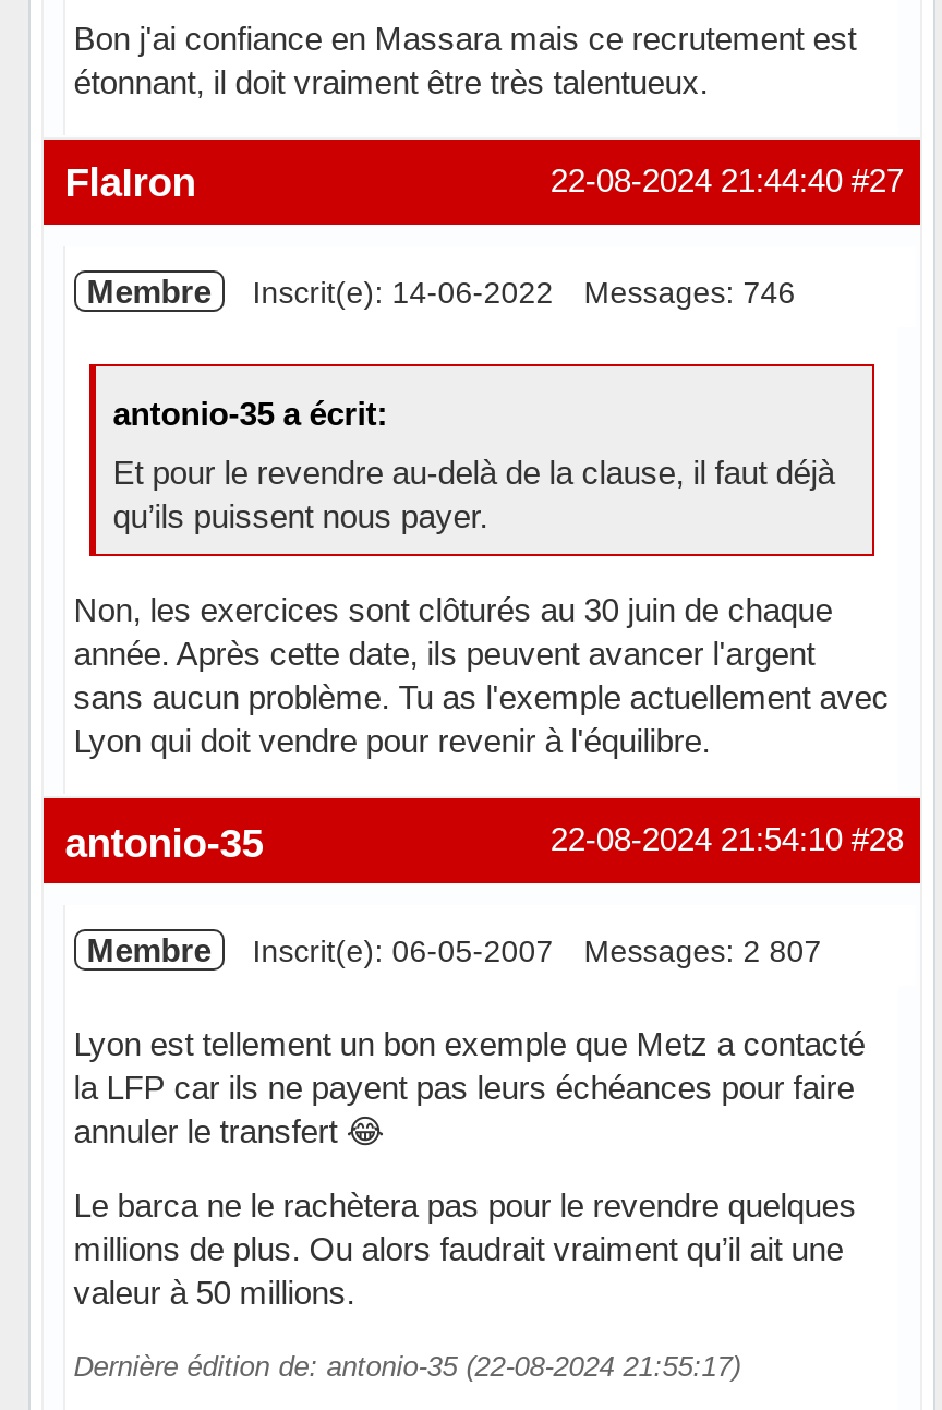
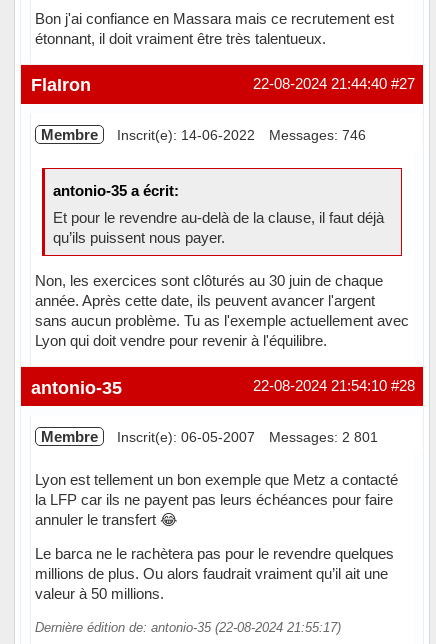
[87,931,821,968] Membre Inscrit(e): 06-05-2007 Messages: 2 807 -> [41,428,378,445] Membre Inscrit(e): 06-05-2007 Messages: 2 801

